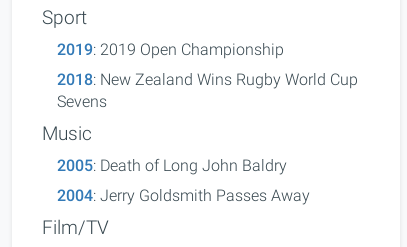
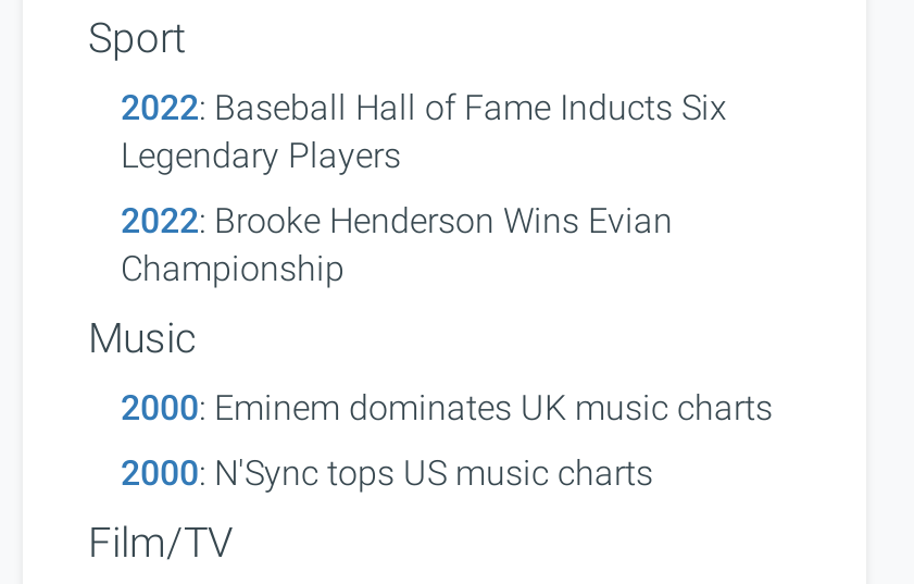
[57,40,284,59] 2019: 2019 Open Championship -> [121,87,727,176] 2022: Baseball Hall of Fame Inducts Six | Legendary Players
[57,70,358,111] 2018: New Zealand Wins Rugby World Cup | Sevens -> [121,200,673,289] 2022: Brooke Henderson Wins Evian | Championship
[57,156,287,175] 2005: Death of Long John Baldry -> [121,387,773,429] 2000: Eminem dominates UK music charts
[57,186,310,205] 2004: Jerry Goldsmith Passes Away -> [121,453,653,494] 2000: N'Sync tops US music charts

